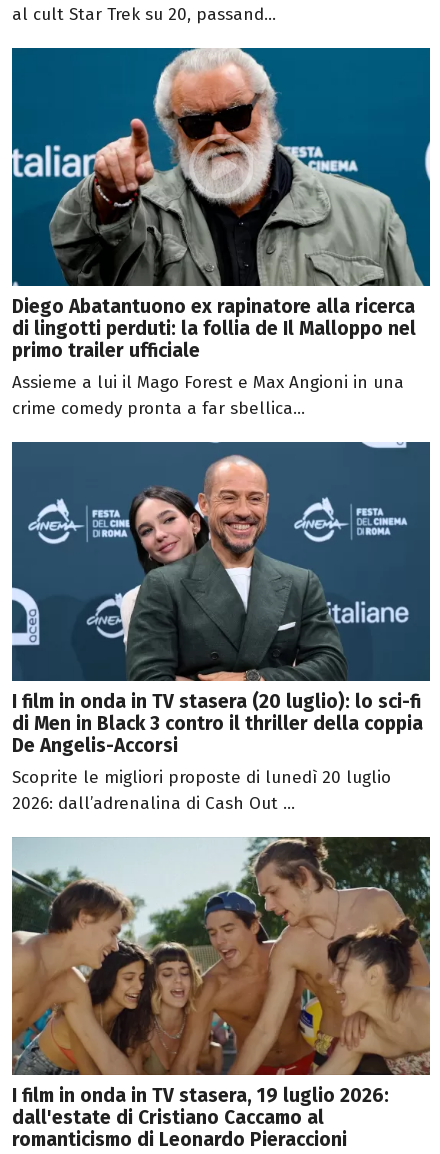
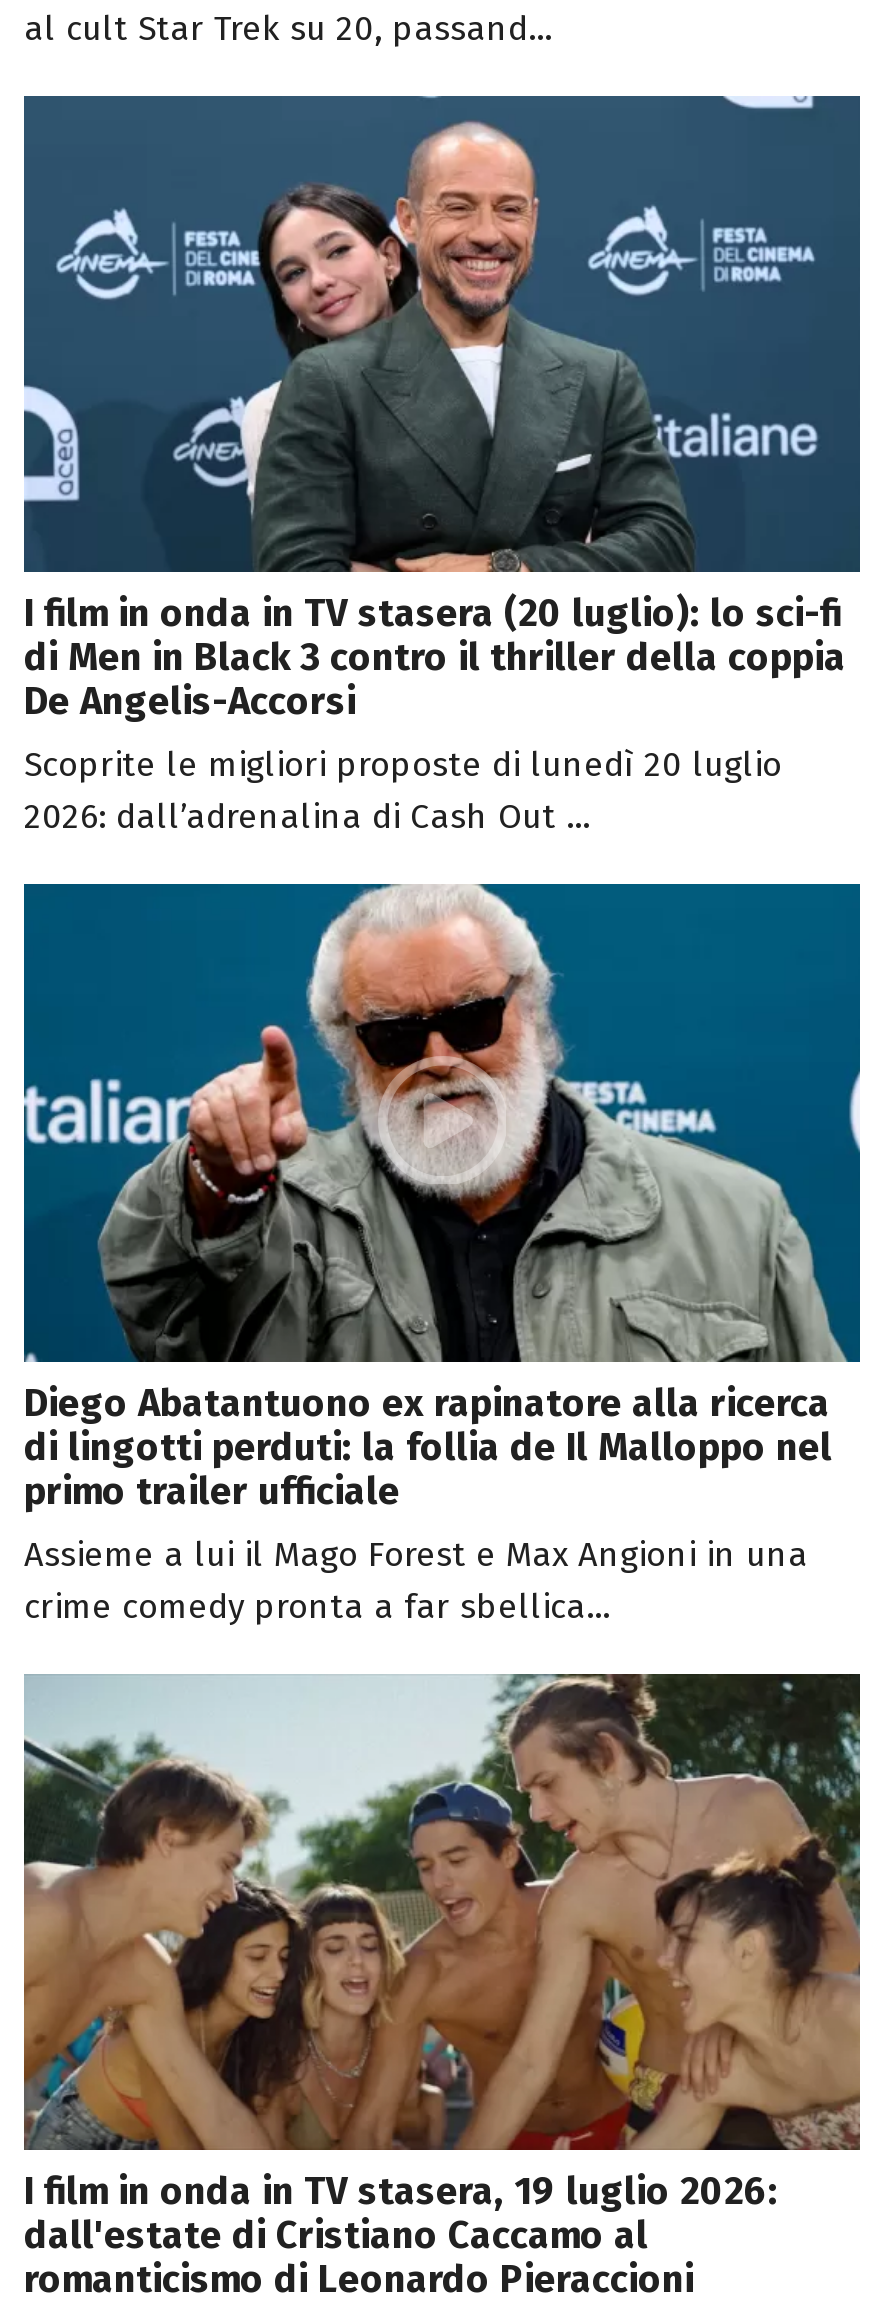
moved [12,47,424,419] -> [24,882,848,1628]: [image] | Diego Abatantuono ex rapinatore alla ricerca | di lingotti perduti: la follia de Il Malloppo nel | primo trailer ufficiale | Assieme a lui il Mago Forest e Max Angioni in una | crime comedy pronta a far sbellica...
moved [12,441,430,814] -> [24,94,862,839]: [image] | I film in onda in TV stasera (20 luglio): lo sci-fi | di Men in Black 3 contro il thriller della coppia | De Angelis-Accorsi | Scoprite le migliori proposte di lunedì 20 luglio | 2026: dall’adrenalina di Cash Out ...

